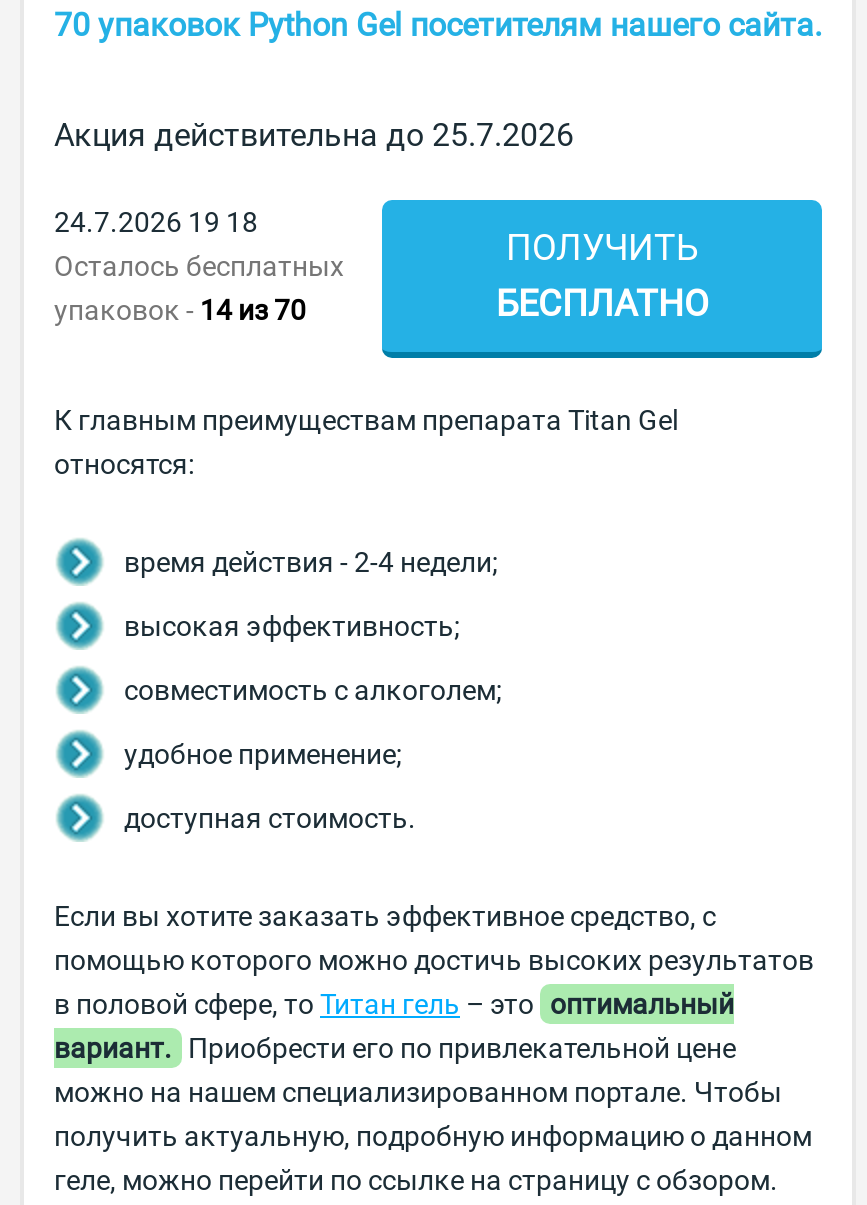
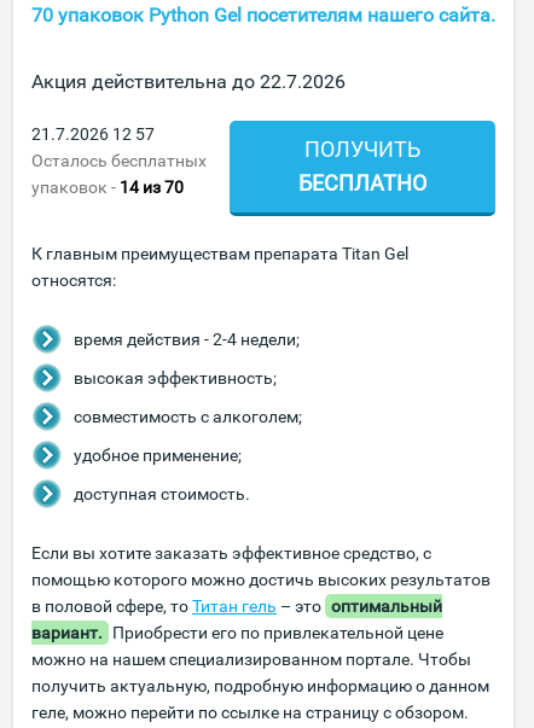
[54,116,574,154] Акция действительна до 25.7.2026 -> [31,70,346,93] Акция действительна до 22.7.2026
[54,206,258,238] 24.7.2026 19:18 -> [31,124,155,144] 21.7.2026 12:57

